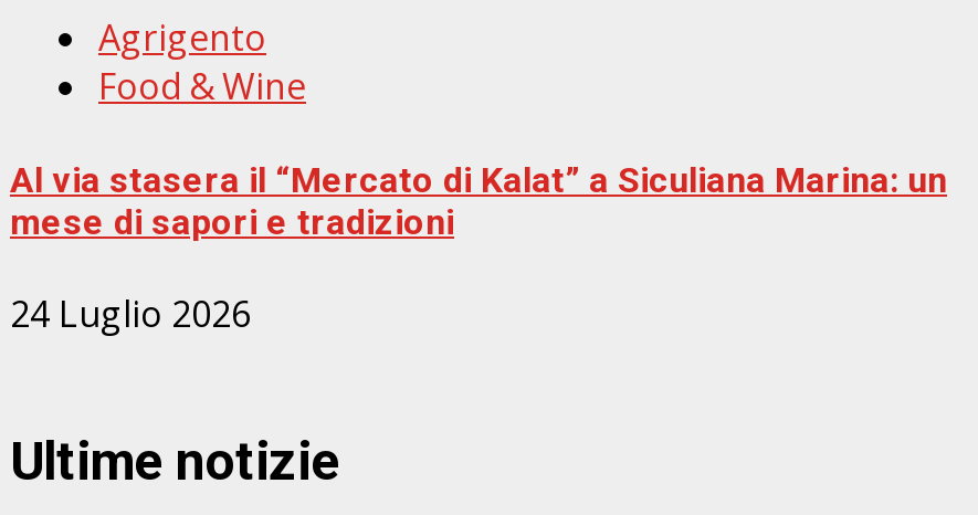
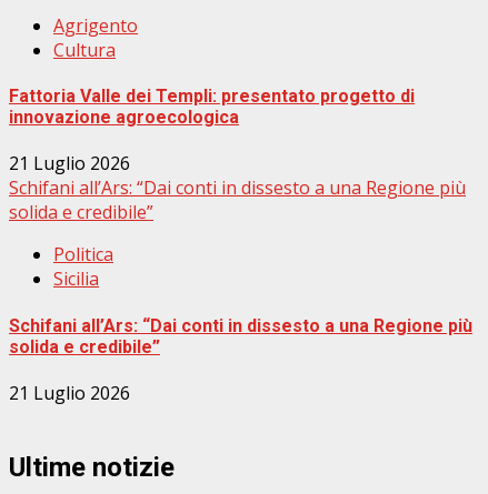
[10,63,947,338] Food & Wine | Al via stasera il “Mercato di Kalat” a Siculiana Marina: un | mese di sapori e tradizioni | 24 Luglio 2026 -> [9,38,472,405] Cultura | Fattoria Valle dei Templi: presentato progetto di | innovazione agroecologica | 21 Luglio 2026 | Schifani all’Ars: “Dai conti in dissesto a una Regione più | solida e credibile” | Politica | Sicilia | Schifani all’Ars: “Dai conti in dissesto a una Regione più | solida e credibile” | 21 Luglio 2026

